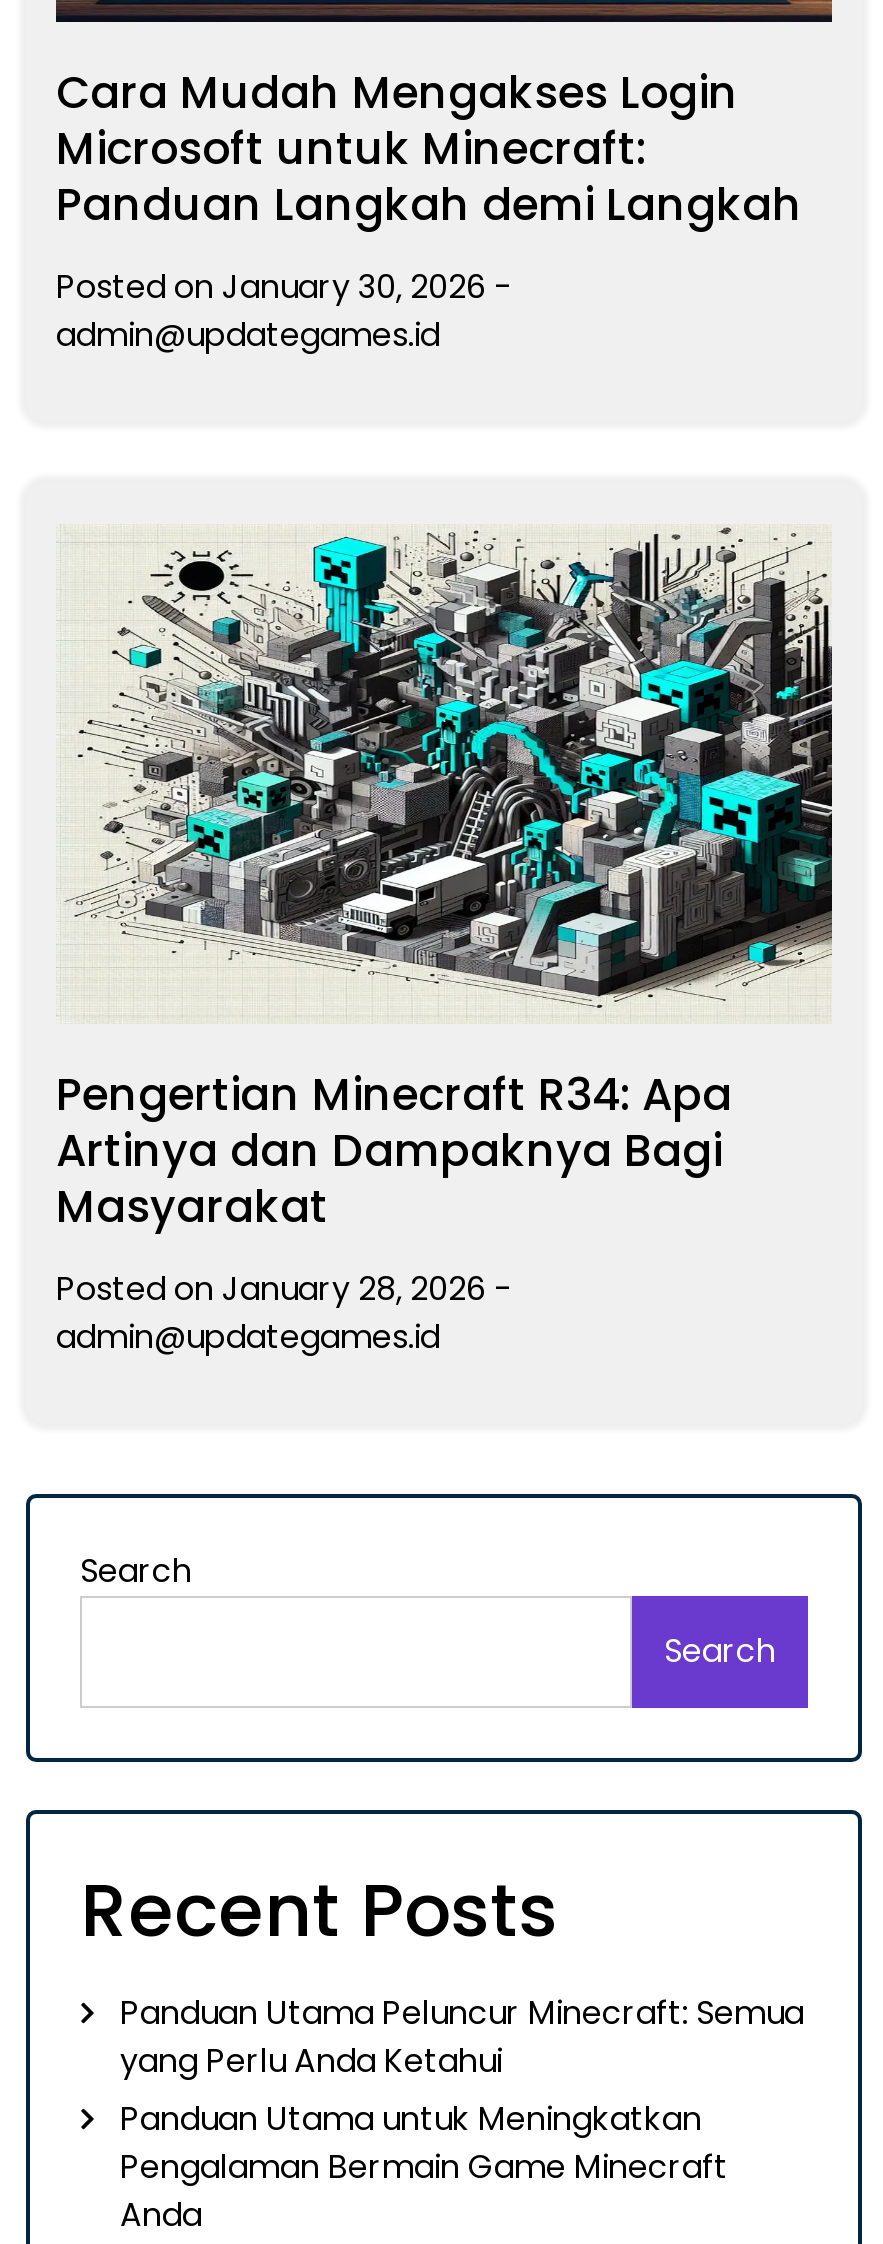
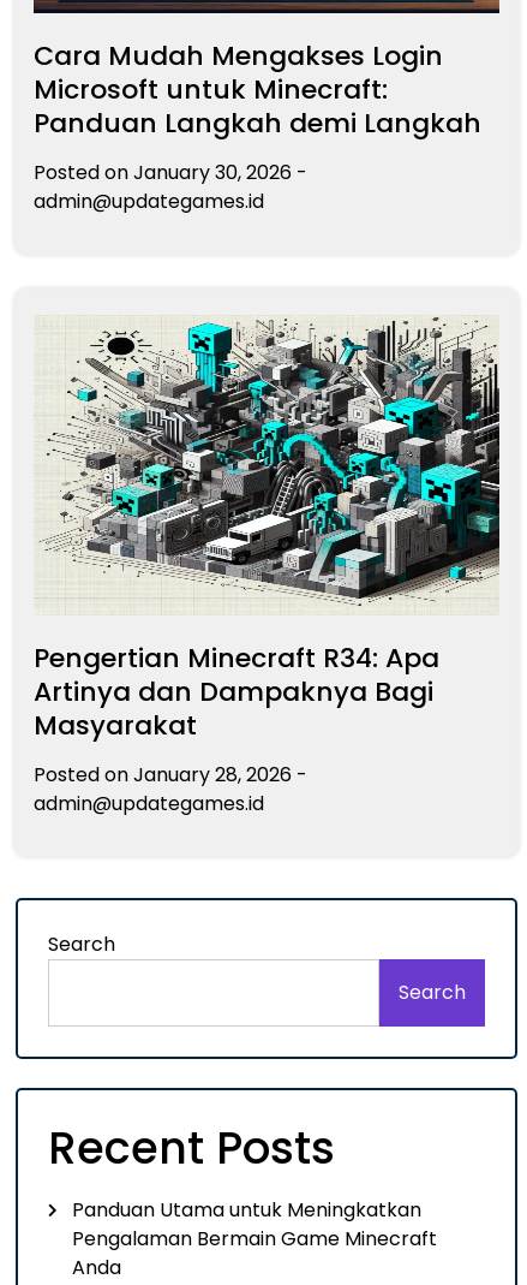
[120,1989,804,2083] Panduan Utama Peluncur Minecraft: Semua | yang Perlu Anda Ketahui -> none

